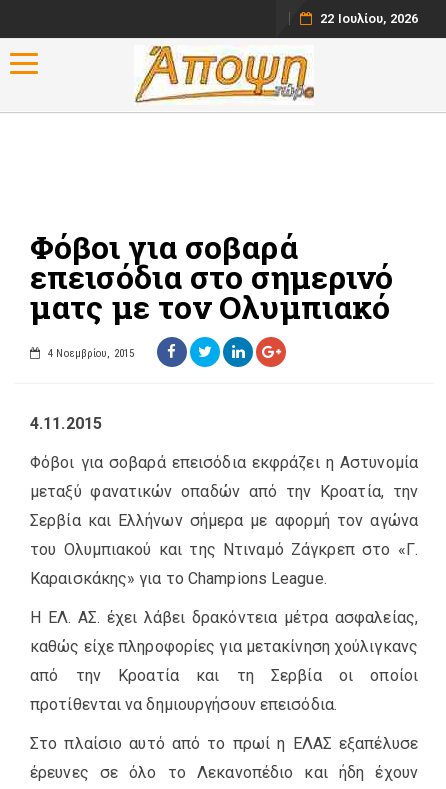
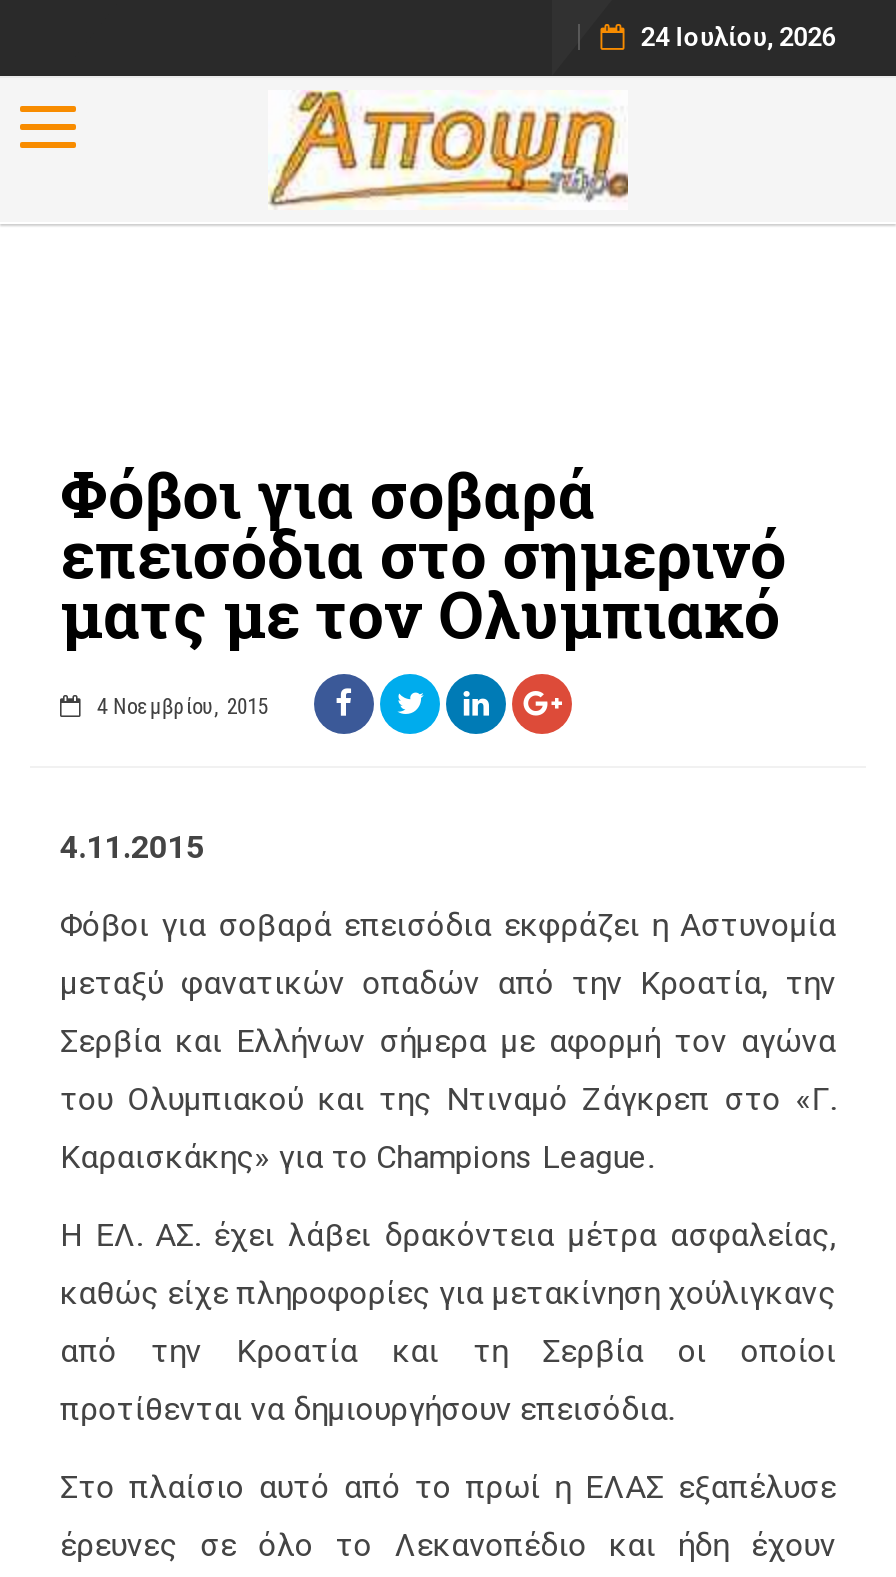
[320,11,418,26] 22 Ιουλίου, 2026 -> [641,22,836,52] 24 Ιουλίου, 2026

